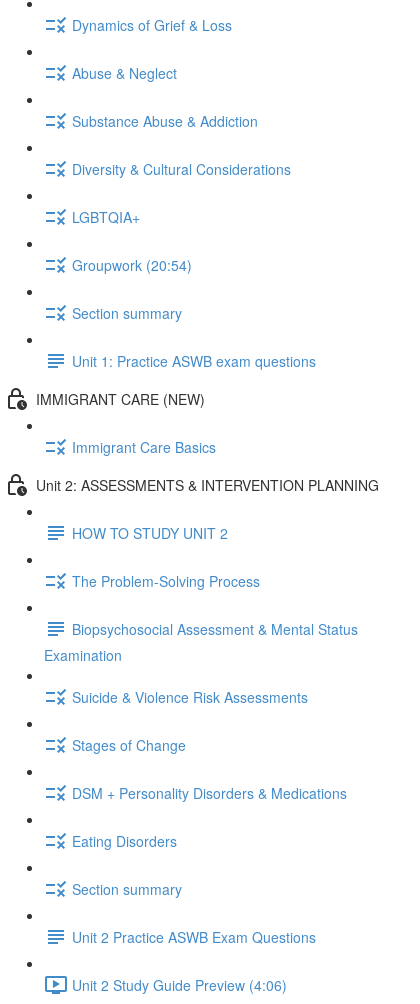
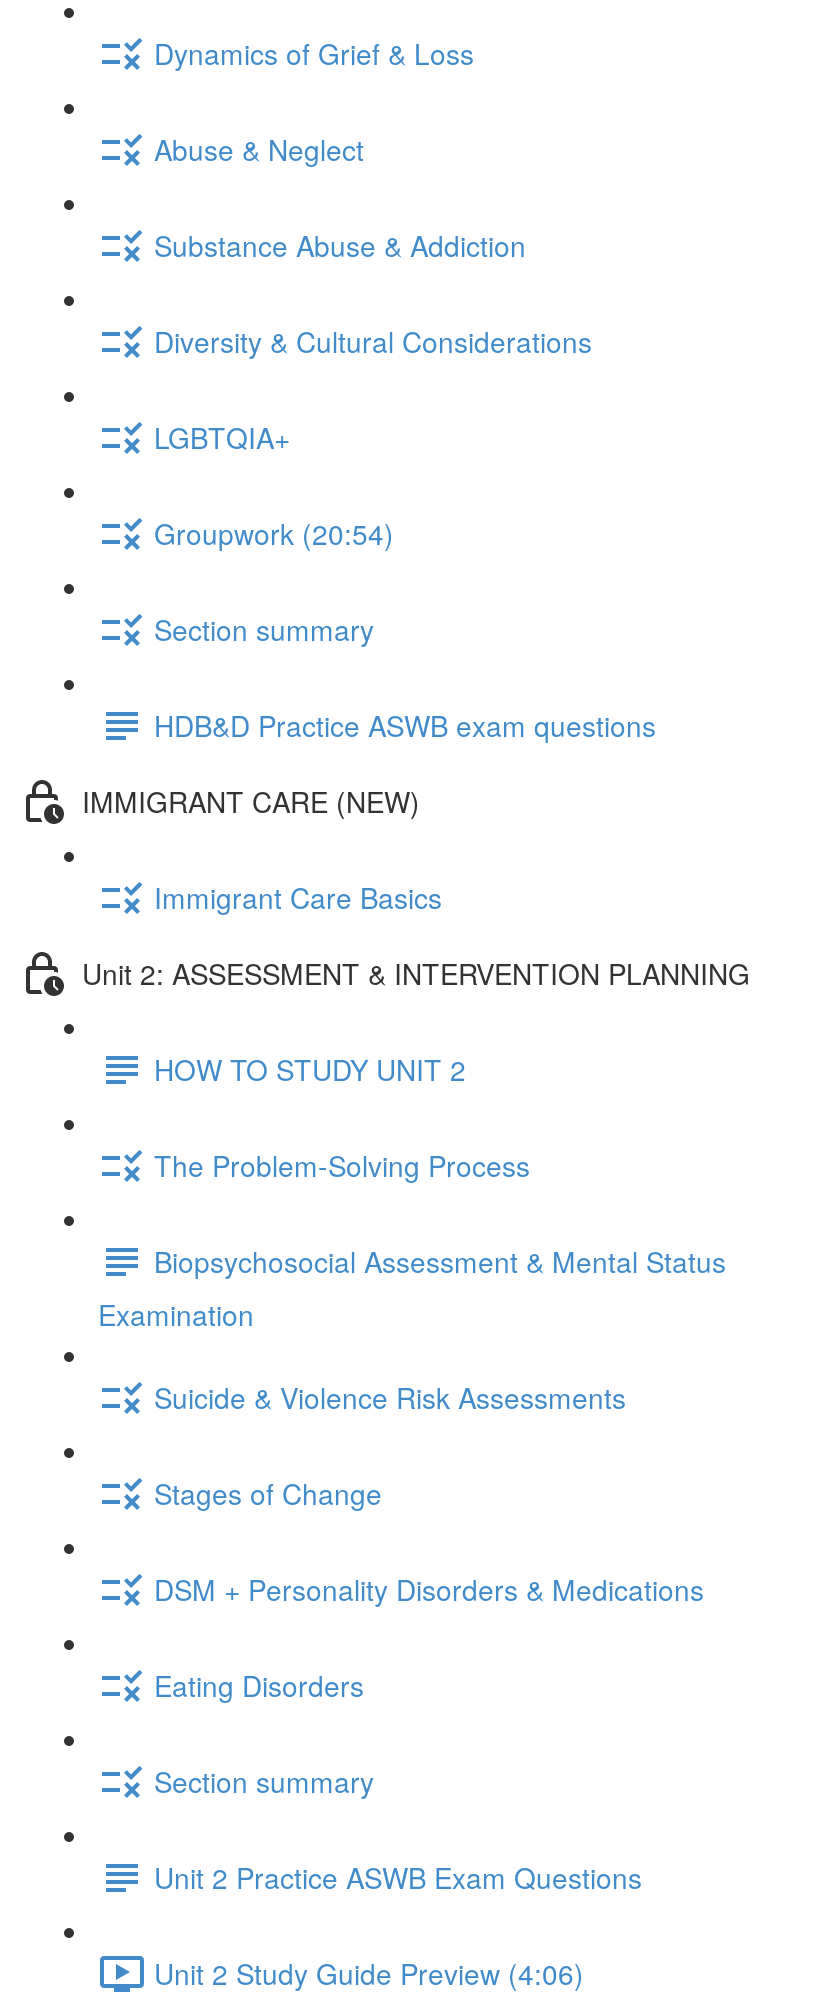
[72,351,316,371] Unit 1: Practice ASWB exam questions -> [154,705,656,745] HDB&D Practice ASWB exam questions
[36,475,379,495] Unit 2: ASSESSMENTS & INTERVENTION PLANNING -> [82,953,750,993] Unit 2: ASSESSMENT & INTERVENTION PLANNING

